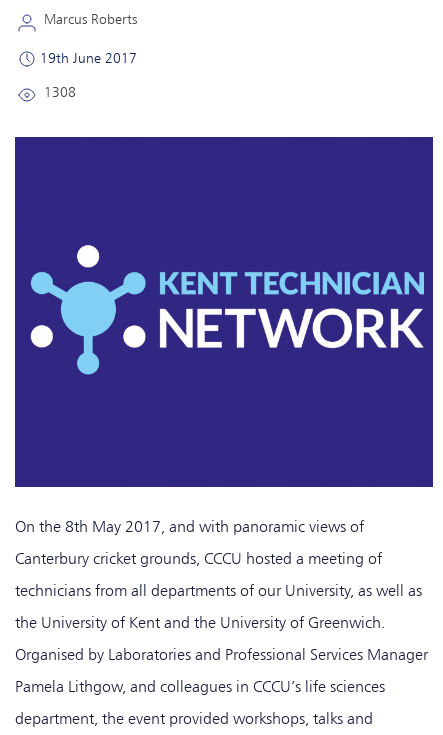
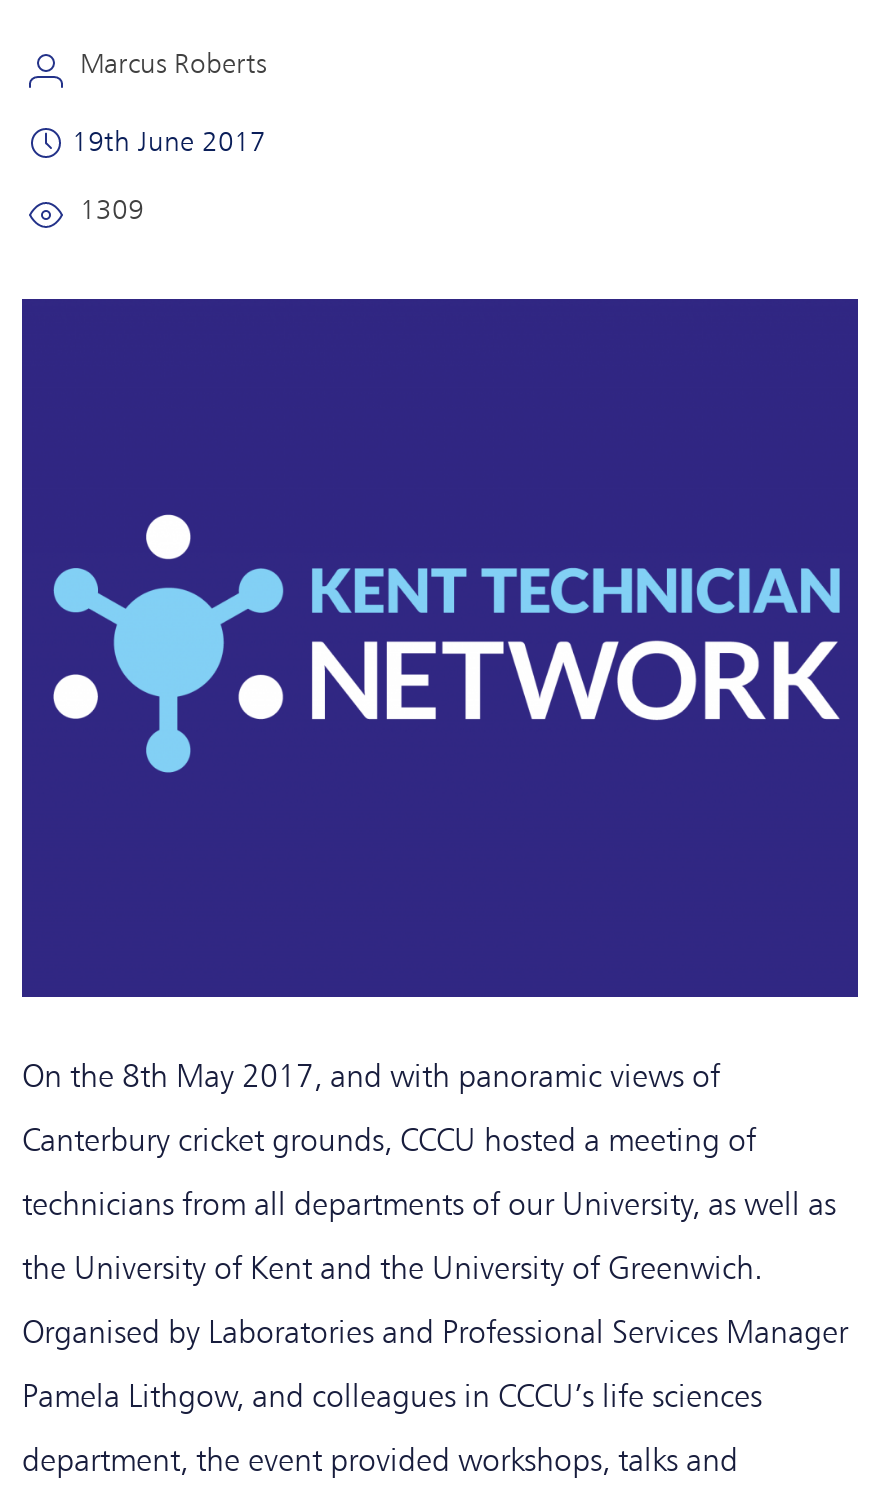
[44,84,76,101] 1308 -> [80,193,144,227] 1309

